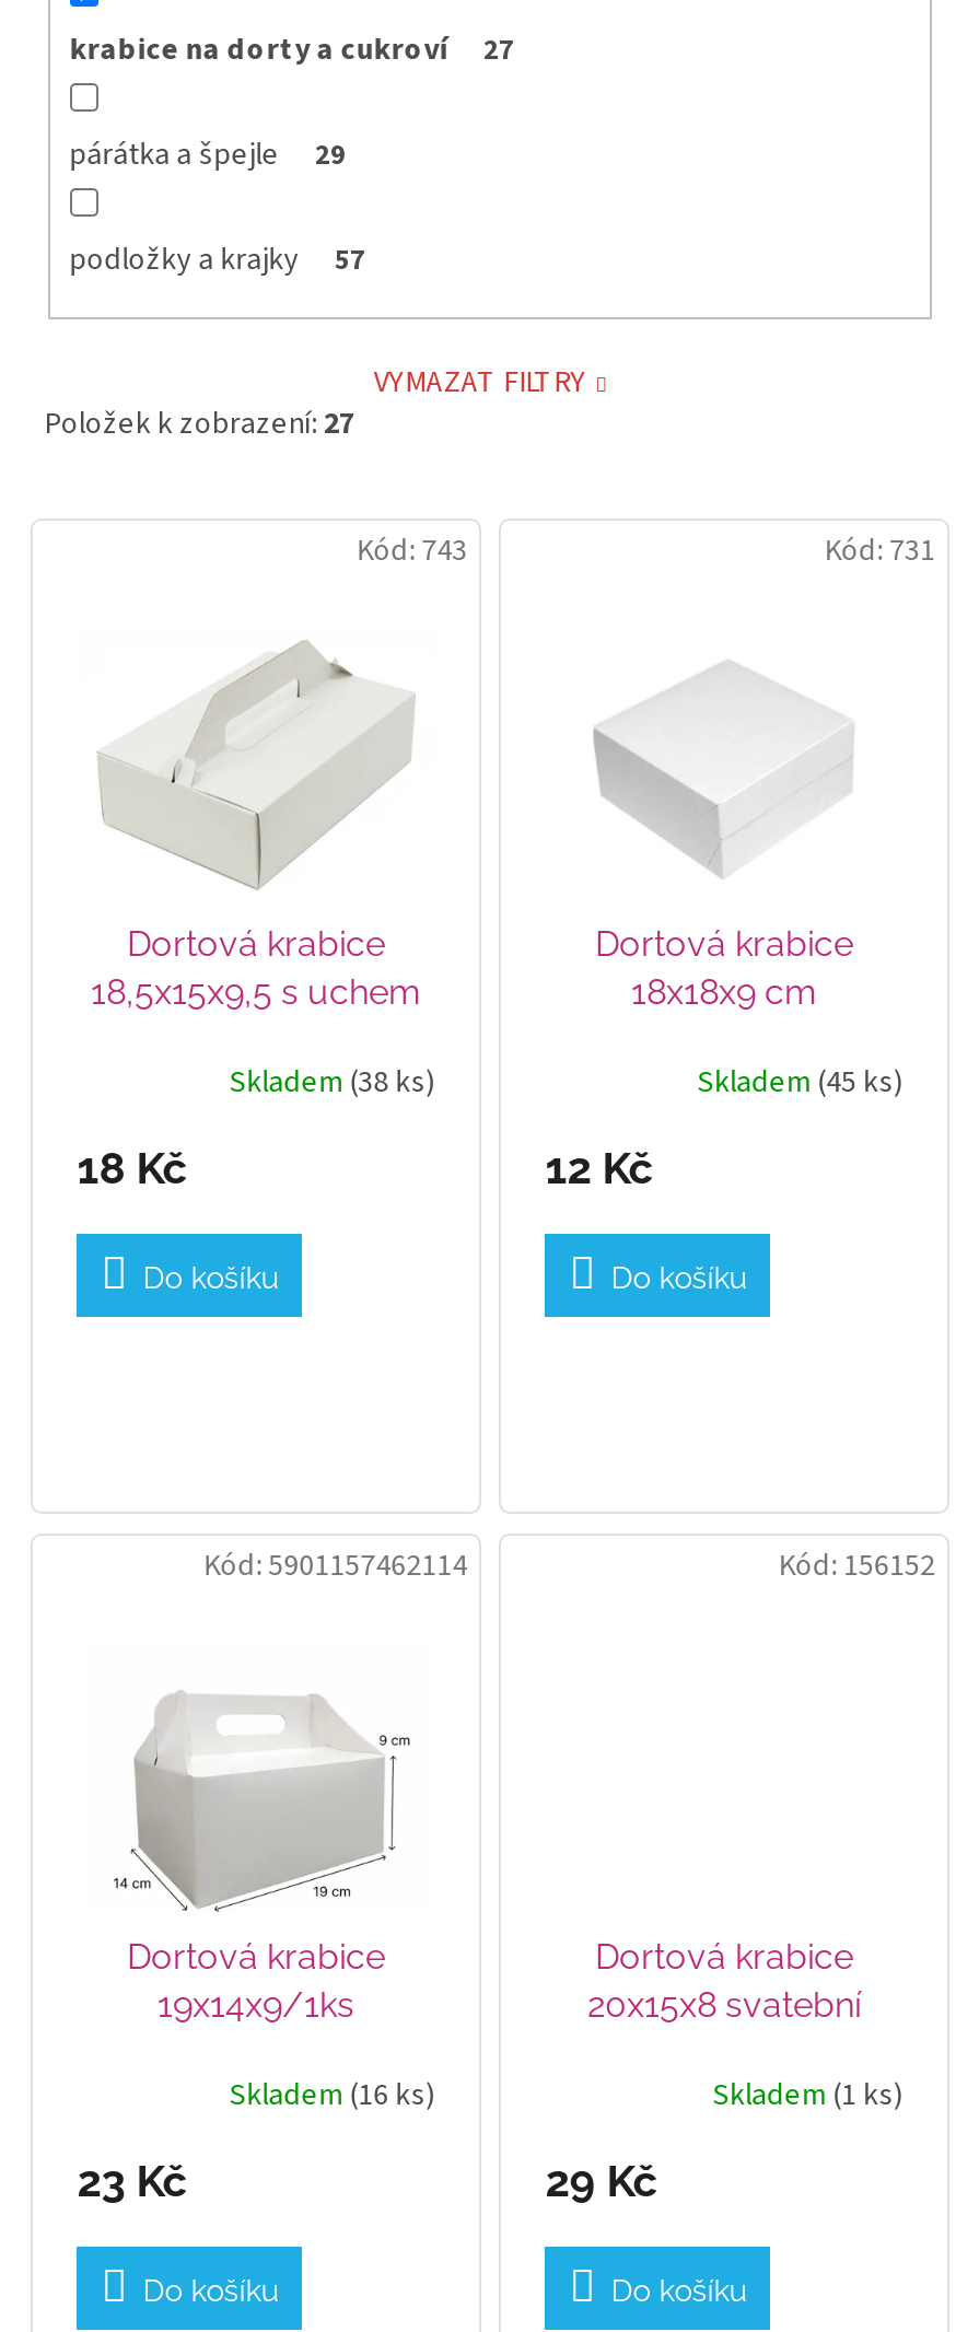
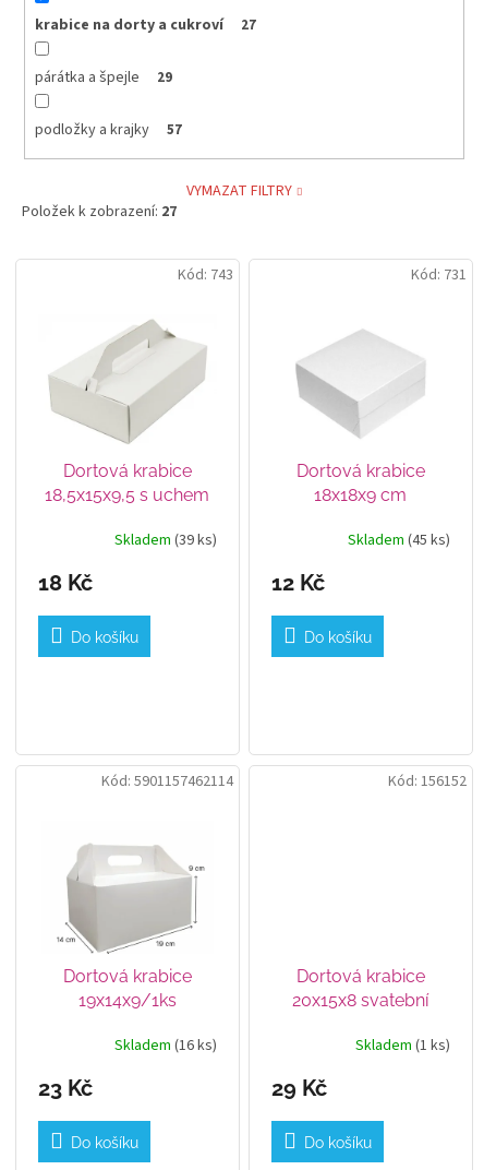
[229,1060,435,1104] Skladem (38 ks) -> [114,529,217,551] Skladem (39 ks)

